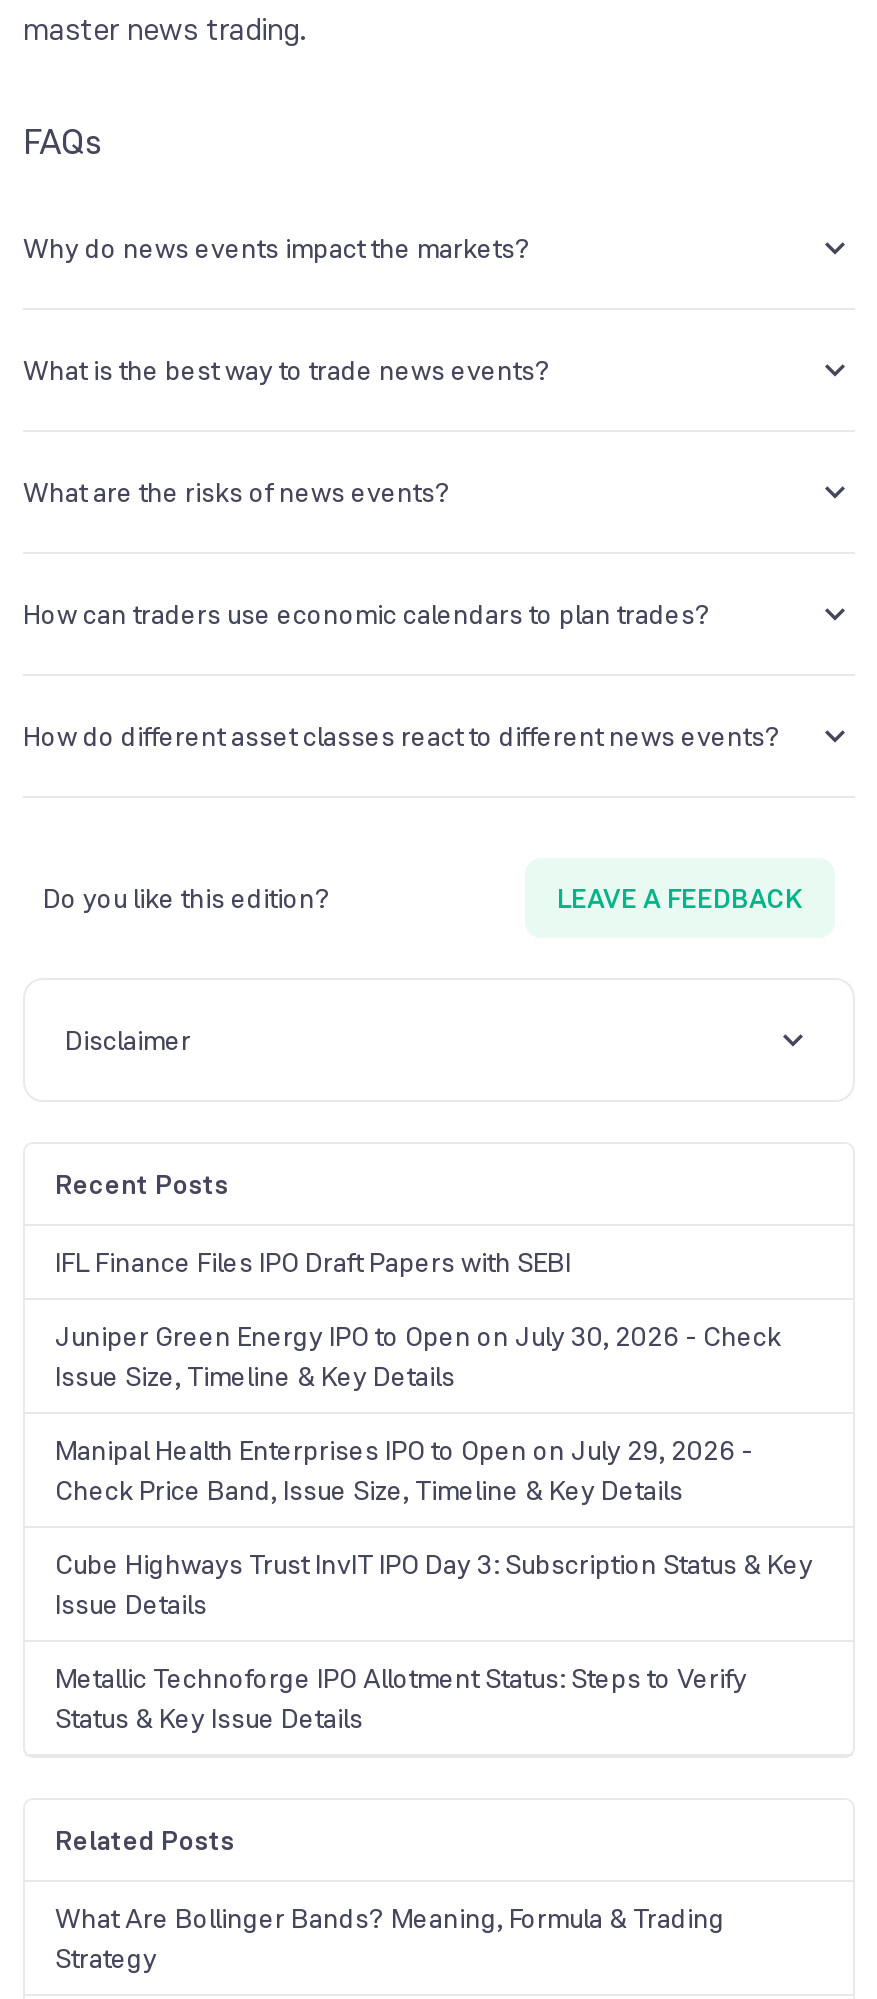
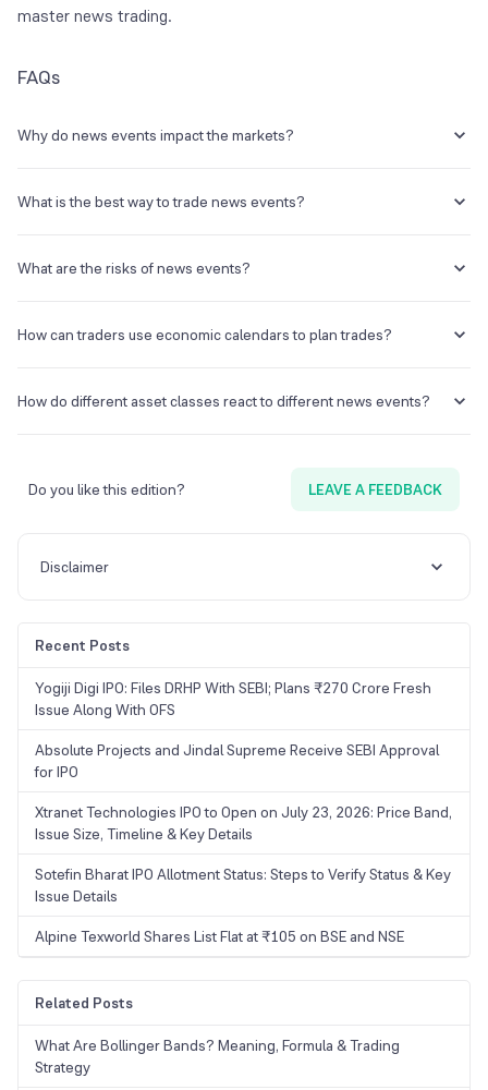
[55,1244,781,1354] IFL Finance Files IPO Draft Papers with SEBI | Juniper Green Energy IPO to Open on July 30, 2026 - Check -> [35,678,452,822] Yogiji Digi IPO: Files DRHP With SEBI; Plans ₹270 Crore Fresh | Issue Along With OFS | Absolute Projects and Jindal Supreme Receive SEBI Approval | for IPO | Xtranet Technologies IPO to Open on July 23, 2026: Price Band,
moved [55,1358,455,1394] -> [35,824,253,844]: Issue Size, Timeline & Key Details
[55,1432,813,1582] Manipal Health Enterprises IPO to Open on July 29, 2026 - | Check Price Band, Issue Size, Timeline & Key Details | Cube Highways Trust InvIT IPO Day 3: Subscription Status & Key -> [35,865,451,884] Sotefin Bharat IPO Allotment Status: Steps to Verify Status & Key
moved [55,1586,207,1622] -> [35,886,118,906]: Issue Details
[55,1660,747,1736] Metallic Technoforge IPO Allotment Status: Steps to Verify | Status & Key Issue Details -> [35,927,404,946] Alpine Texworld Shares List Flat at ₹105 on BSE and NSE

